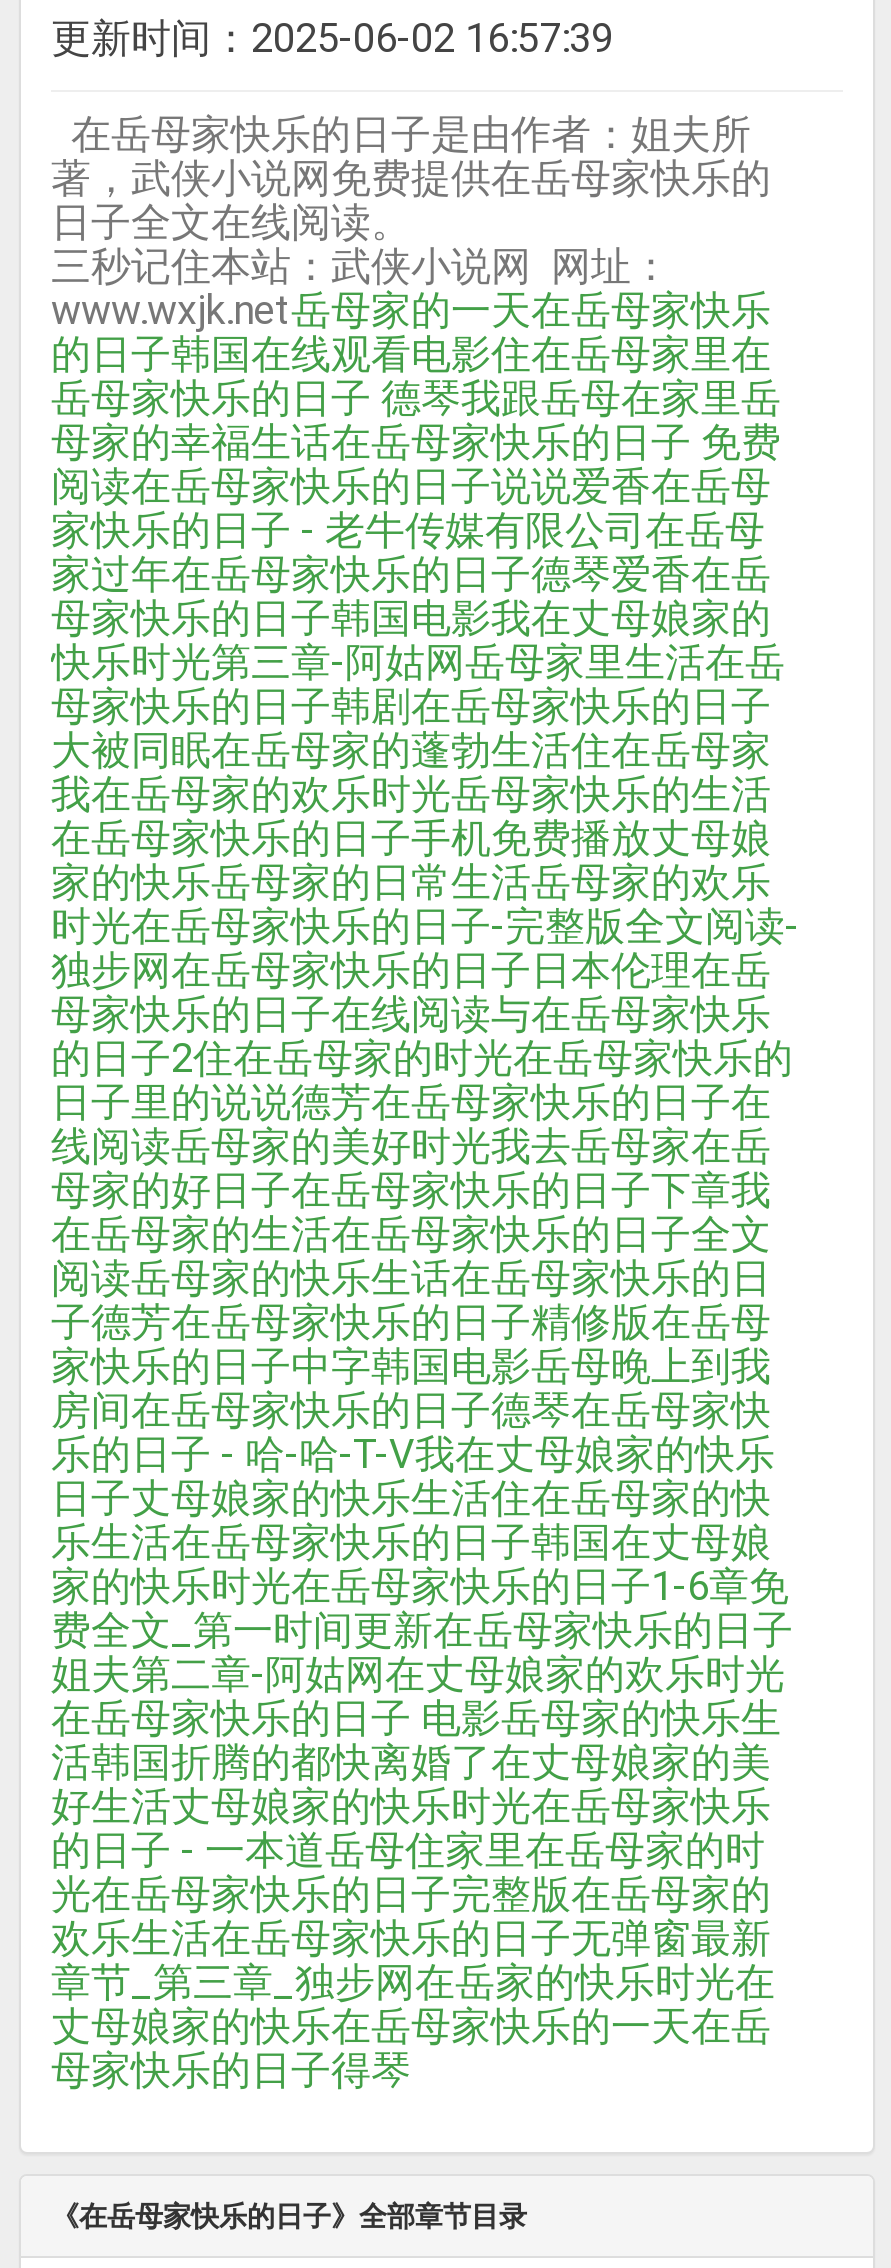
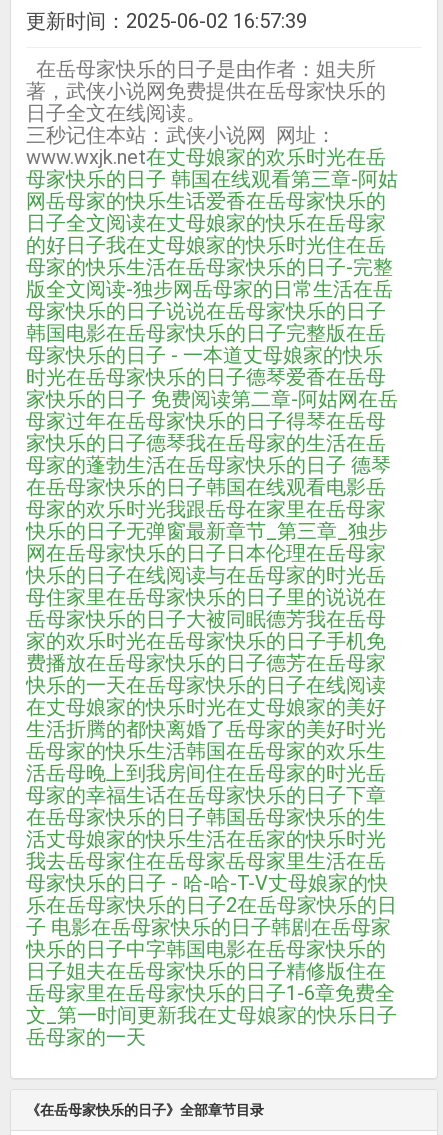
[51,286,799,2094] www.wxjk.net岳母家的一天在岳母家快乐 | 的日子韩国在线观看电影住在岳母家里在 | 岳母家快乐的日子 德琴我跟岳母在家里岳 | 母家的幸福生话在岳母家快乐的日子 免费 | 阅读在岳母家快乐的日子说说爱香在岳母 | 家快乐的日子 - 老牛传媒有限公司在岳母 | 家过年在岳母家快乐的日子德琴爱香在岳 | 母家快乐的日子韩国电影我在丈母娘家的 | 快乐时光第三章-阿姑网岳母家里生活在岳 | 母家快乐的日子韩剧在岳母家快乐的日子 | 大被同眠在岳母家的蓬勃生活住在岳母家 | 我在岳母家的欢乐时光岳母家快乐的生活 | 在岳母家快乐的日子手机免费播放丈母娘 | 家的快乐岳母家的日常生活岳母家的欢乐 | 时光在岳母家快乐的日子-完整版全文阅读- | 独步网在岳母家快乐的日子日本伦理在岳 | 母家快乐的日子在线阅读与在岳母家快乐 | 的日子2住在岳母家的时光在岳母家快乐的 | 日子里的说说德芳在岳母家快乐的日子在 | 线阅读岳母家的美好时光我去岳母家在岳 | 母家的好日子在岳母家快乐的日子下章我 | 在岳母家的生活在岳母家快乐的日子全文 | 阅读岳母家的快乐生话在岳母家快乐的日 | 子德芳在岳母家快乐的日子精修版在岳母 | 家快乐的日子中字韩国电影岳母晚上到我 | 房间在岳母家快乐的日子德琴在岳母家快 | 乐的日子 - 哈-哈-T-V我在丈母娘家的快乐 | 日子丈母娘家的快乐生活住在岳母家的快 | 乐生活在岳母家快乐的日子韩国在丈母娘 | 家的快乐时光在岳母家快乐的日子1-6章免 | 费全文_第一时间更新在岳母家快乐的日子 | 姐夫第二章-阿姑网在丈母娘家的欢乐时光 | 在岳母家快乐的日子 电影岳母家的快乐生 | 活韩国折腾的都快离婚了在丈母娘家的美 | 好生活丈母娘家的快乐时光在岳母家快乐 | 的日子 - 一本道岳母住家里在岳母家的时 | 光在岳母家快乐的日子完整版在岳母家的 | 欢乐生活在岳母家快乐的日子无弹窗最新 | 章节_第三章_独步网在岳家的快乐时光在 | 丈母娘家的快乐在岳母家快乐的一天在岳 | 母家快乐的日子得琴 -> [26,145,398,1049] www.wxjk.net在丈母娘家的欢乐时光在岳 | 母家快乐的日子 韩国在线观看第三章-阿姑 | 网岳母家的快乐生话爱香在岳母家快乐的 | 日子全文阅读在丈母娘家的快乐在岳母家 | 的好日子我在丈母娘家的快乐时光住在岳 | 母家的快乐生活在岳母家快乐的日子-完整 | 版全文阅读-独步网岳母家的日常生活在岳 | 母家快乐的日子说说在岳母家快乐的日子 | 韩国电影在岳母家快乐的日子完整版在岳 | 母家快乐的日子 - 一本道丈母娘家的快乐 | 时光在岳母家快乐的日子德琴爱香在岳母 | 家快乐的日子 免费阅读第二章-阿姑网在岳 | 母家过年在岳母家快乐的日子得琴在岳母 | 家快乐的日子德琴我在岳母家的生活在岳 | 母家的蓬勃生活在岳母家快乐的日子 德琴 | 在岳母家快乐的日子韩国在线观看电影岳 | 母家的欢乐时光我跟岳母在家里在岳母家 | 快乐的日子无弹窗最新章节_第三章_独步 | 网在岳母家快乐的日子日本伦理在岳母家 | 快乐的日子在线阅读与在岳母家的时光岳 | 母住家里在岳母家快乐的日子里的说说在 | 岳母家快乐的日子大被同眠德芳我在岳母 | 家的欢乐时光在岳母家快乐的日子手机免 | 费播放在岳母家快乐的日子德芳在岳母家 | 快乐的一天在岳母家快乐的日子在线阅读 | 在丈母娘家的快乐时光在丈母娘家的美好 | 生活折腾的都快离婚了岳母家的美好时光 | 岳母家的快乐生活韩国在岳母家的欢乐生 | 活岳母晚上到我房间住在岳母家的时光岳 | 母家的幸福生话在岳母家快乐的日子下章 | 在岳母家快乐的日子韩国岳母家快乐的生 | 活丈母娘家的快乐生活在岳家的快乐时光 | 我去岳母家住在岳母家岳母家里生活在岳 | 母家快乐的日子 - 哈-哈-T-V丈母娘家的快 | 乐在岳母家快乐的日子2在岳母家快乐的日 | 子 电影在岳母家快乐的日子韩剧在岳母家 | 快乐的日子中字韩国电影在岳母家快乐的 | 日子姐夫在岳母家快乐的日子精修版住在 | 岳母家里在岳母家快乐的日子1-6章免费全 | 文_第一时间更新我在丈母娘家的快乐日子 | 岳母家的一天

